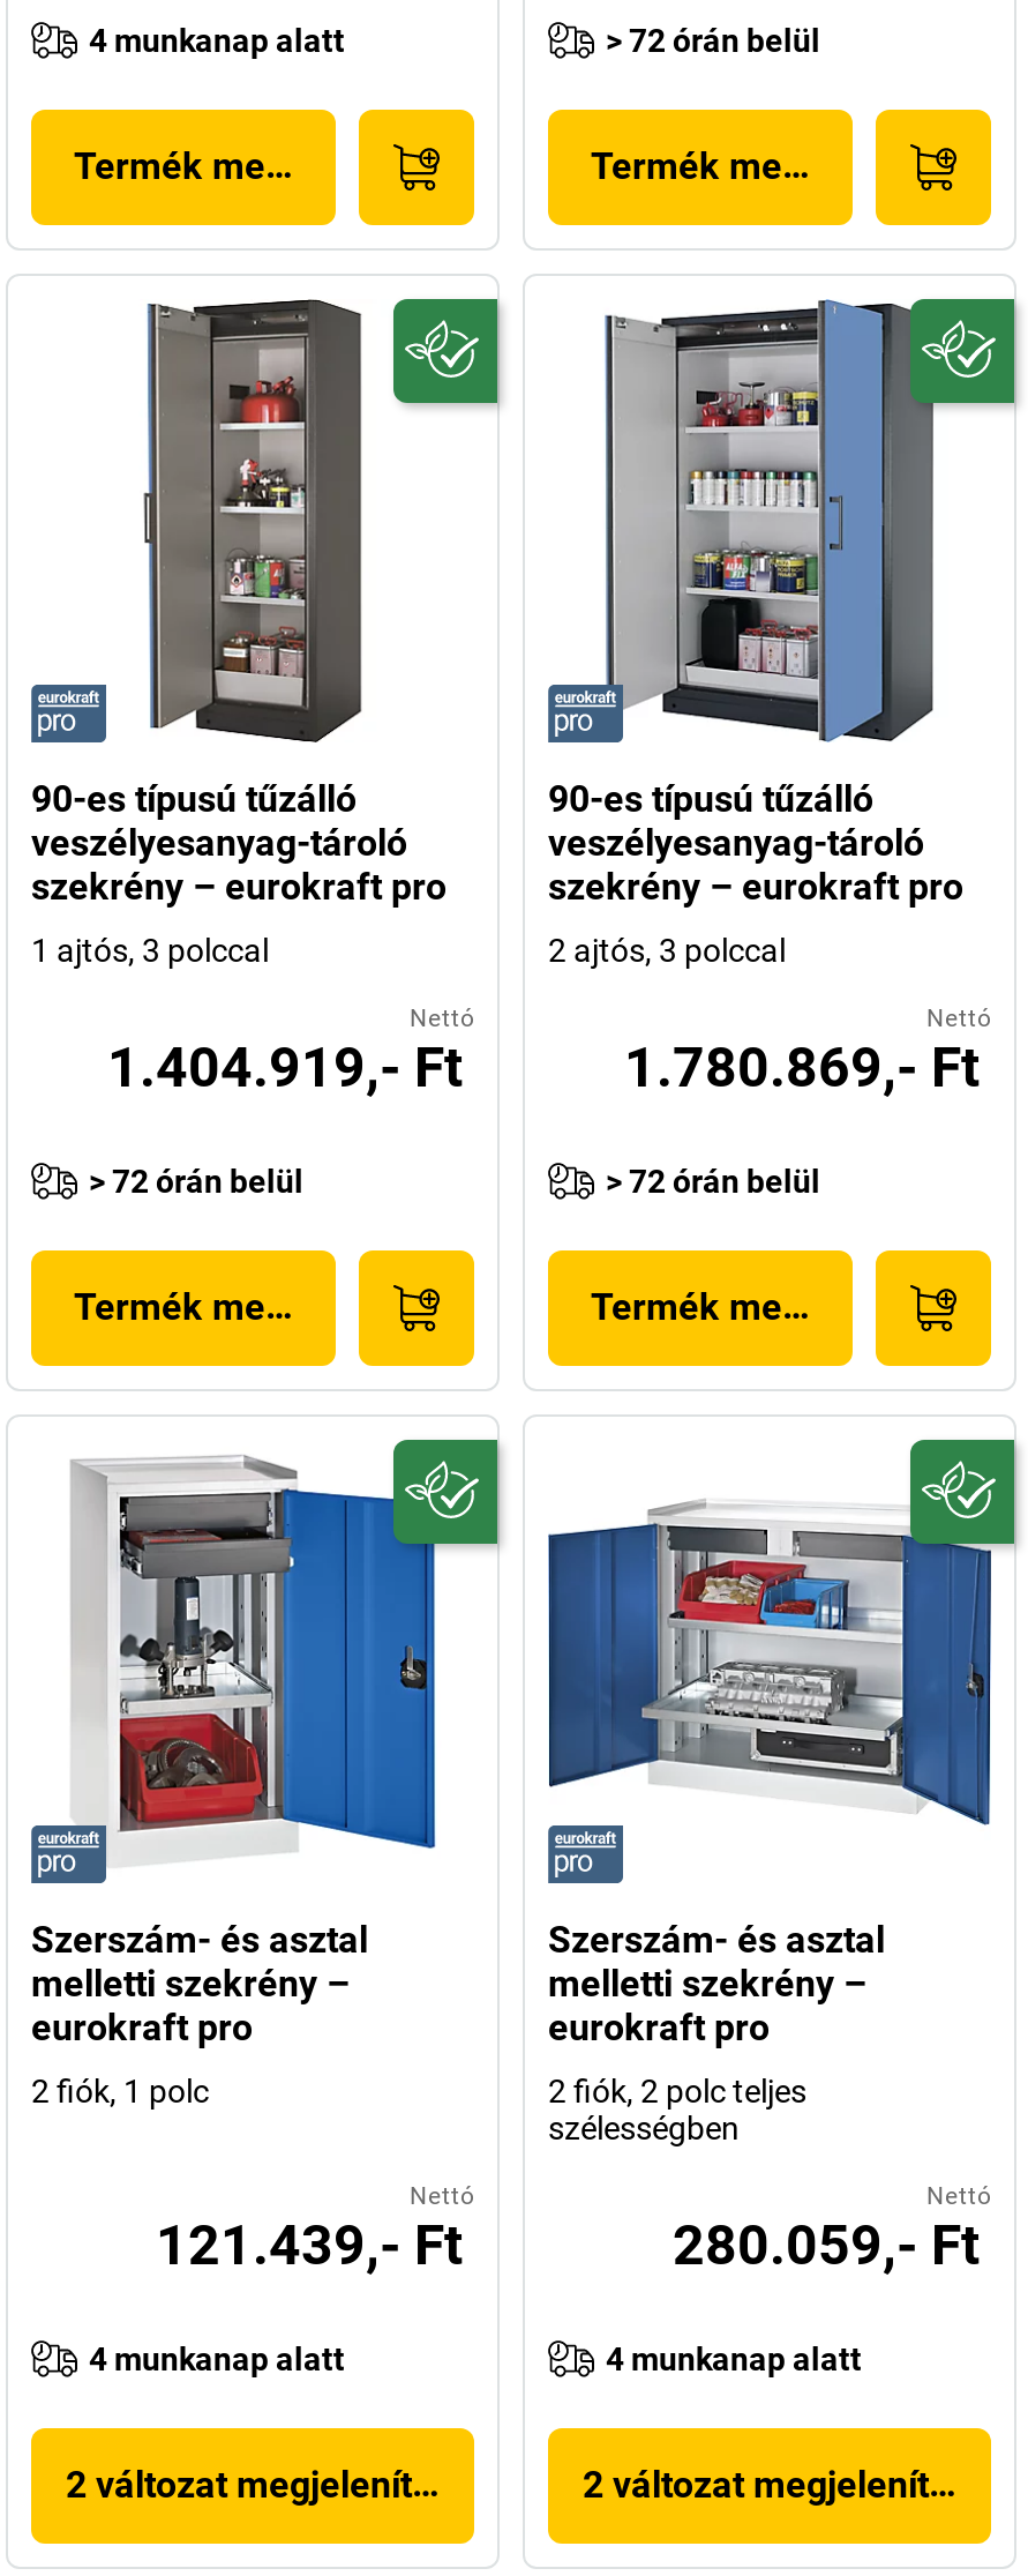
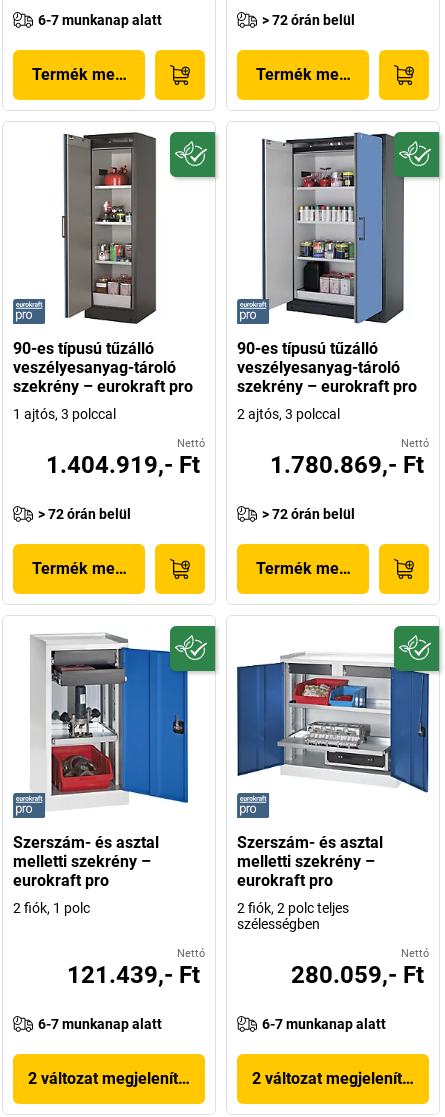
[89,21,345,58] 4 munkanap alatt -> [38,12,162,28] 6-7 munkanap alatt
[89,2340,345,2376] 4 munkanap alatt -> [38,1016,162,1032] 6-7 munkanap alatt
[606,2340,862,2376] 4 munkanap alatt -> [262,1016,386,1032] 6-7 munkanap alatt

